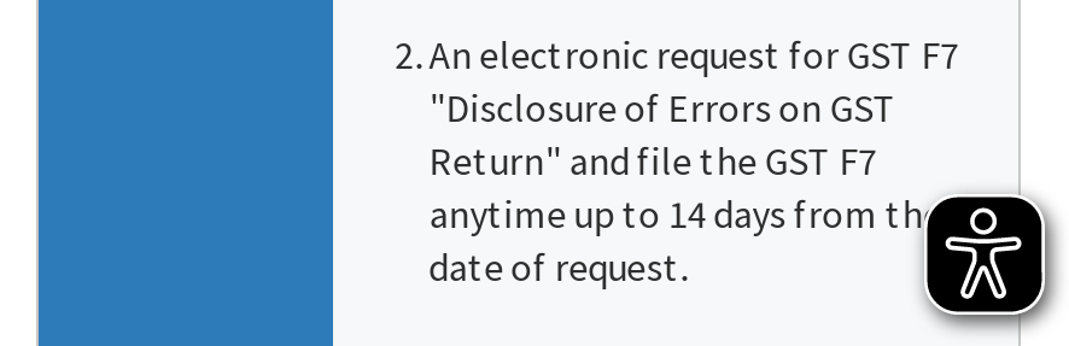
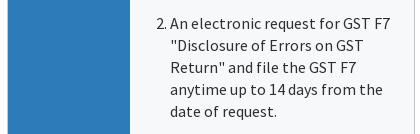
[922,194,1059,332] [image] -> none

